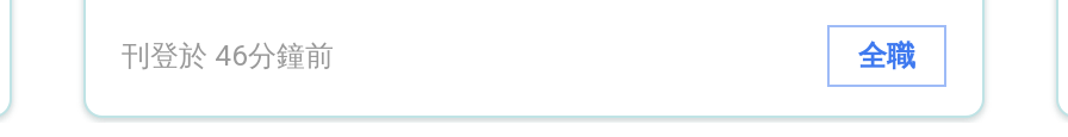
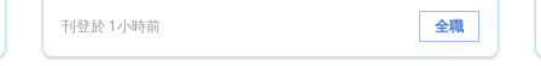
[122,38,334,71] 刊登於 46分鐘前 -> [62,17,161,34] 刊登於 1小時前

